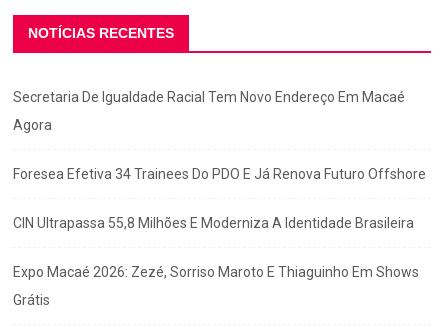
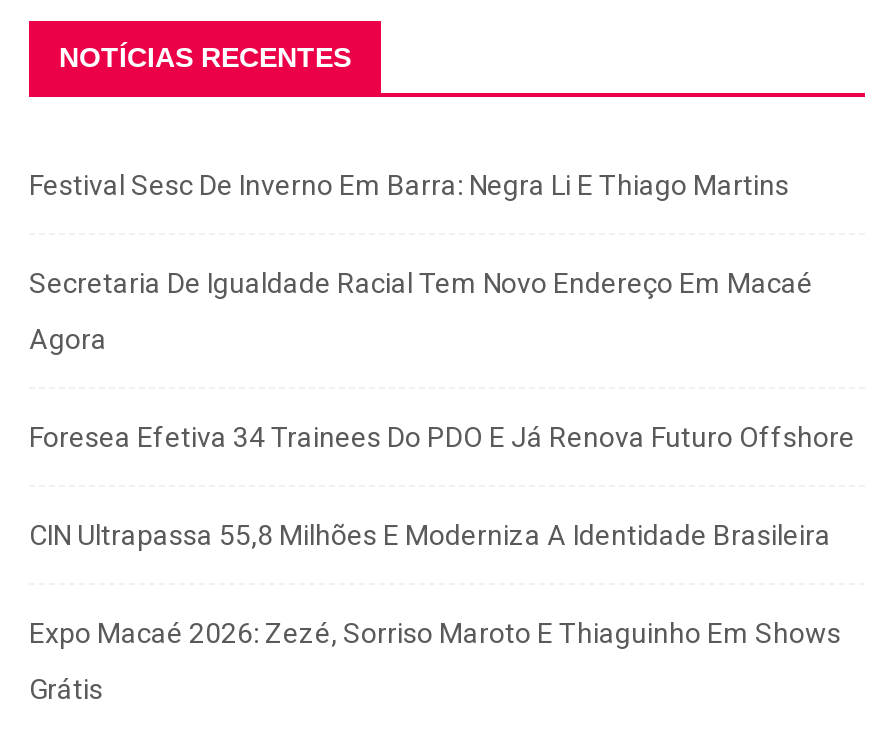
none -> [29,168,789,200] Festival Sesc De Inverno Em Barra: Negra Li E Thiago Martins

